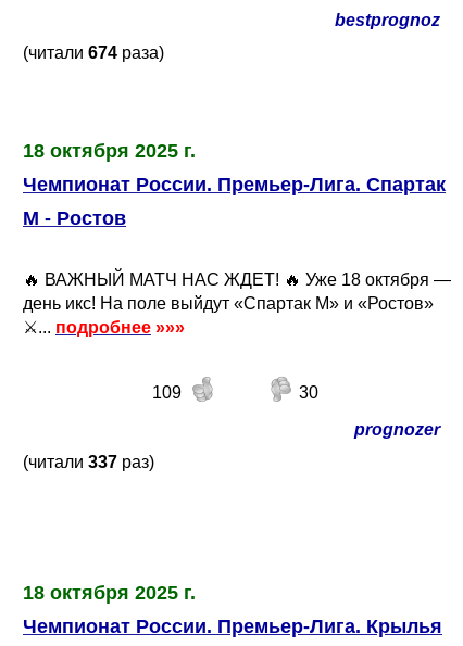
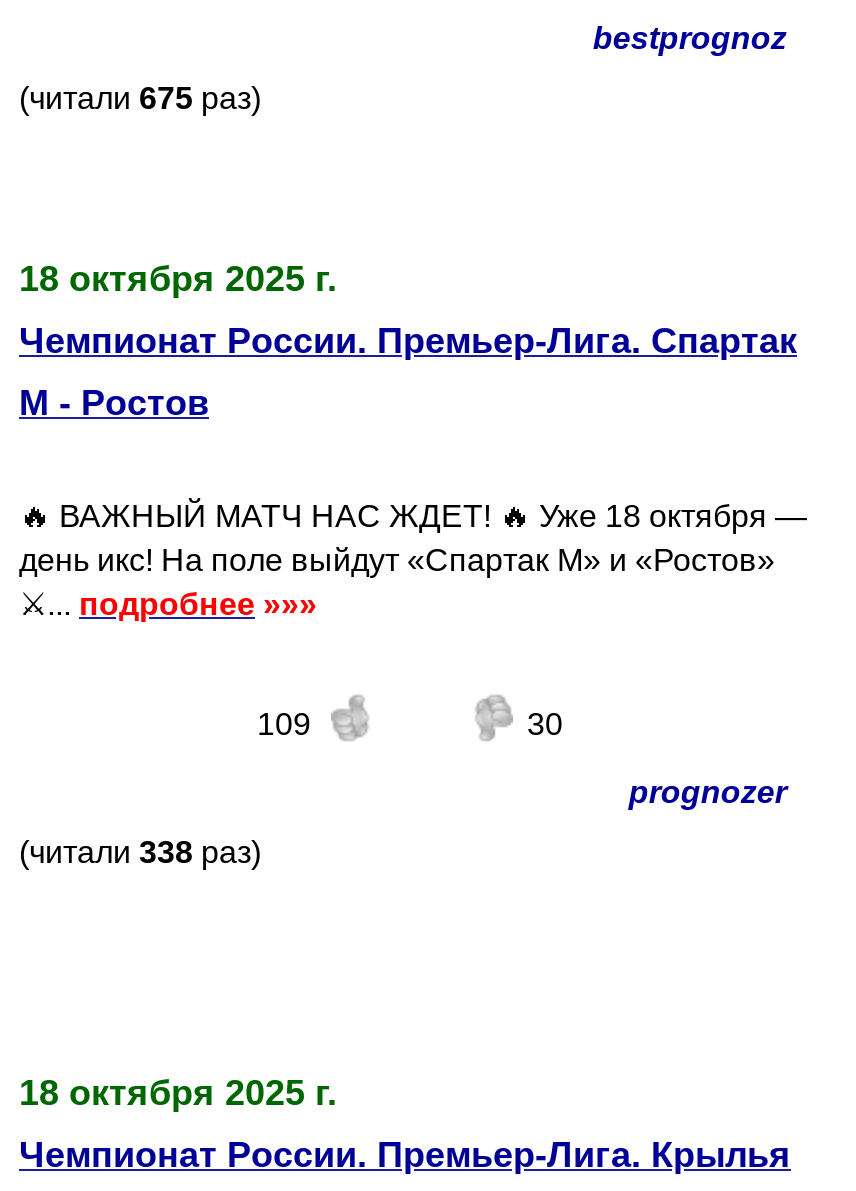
[23,43,164,62] (читали 674 раза) -> [19,81,261,115] (читали 675 раз)
[23,453,154,471] (читали 337 раз) -> [19,835,261,869] (читали 338 раз)

